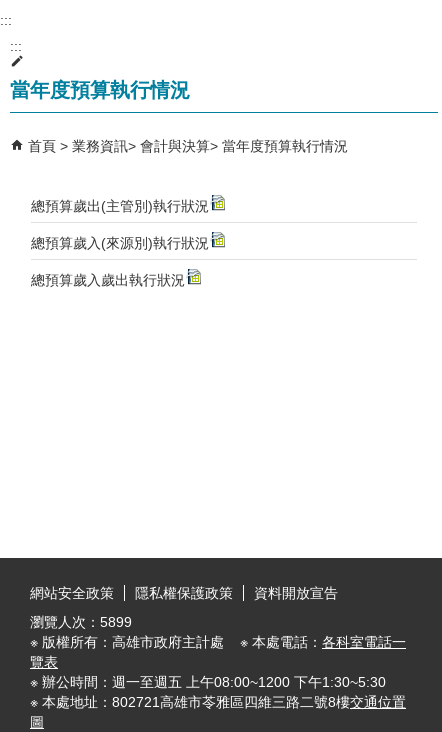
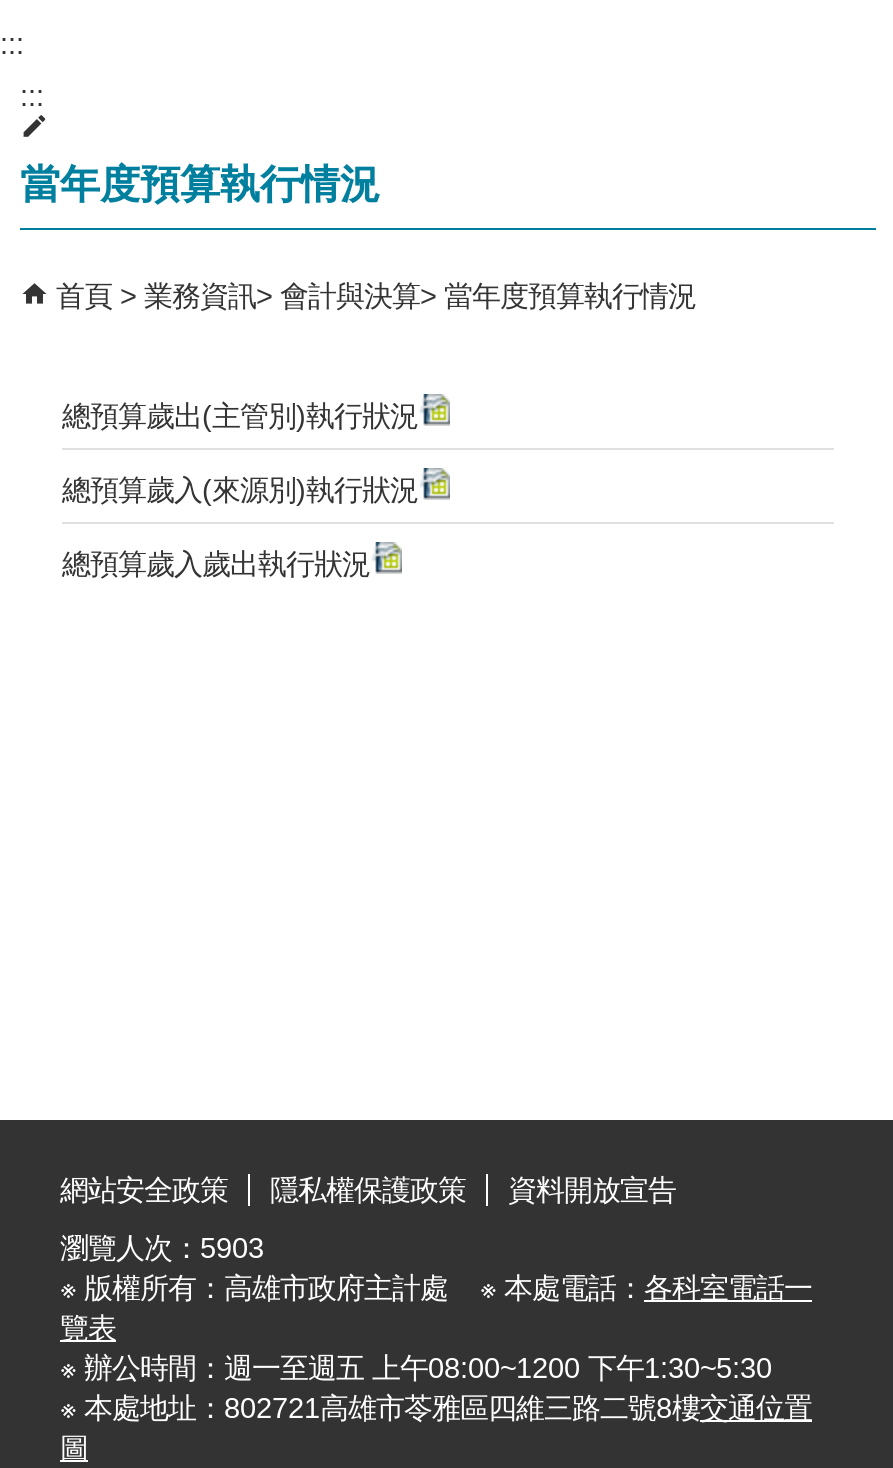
[30,614,132,630] 瀏覽人次：5899 -> [60,1232,264,1264] 瀏覽人次：5903

